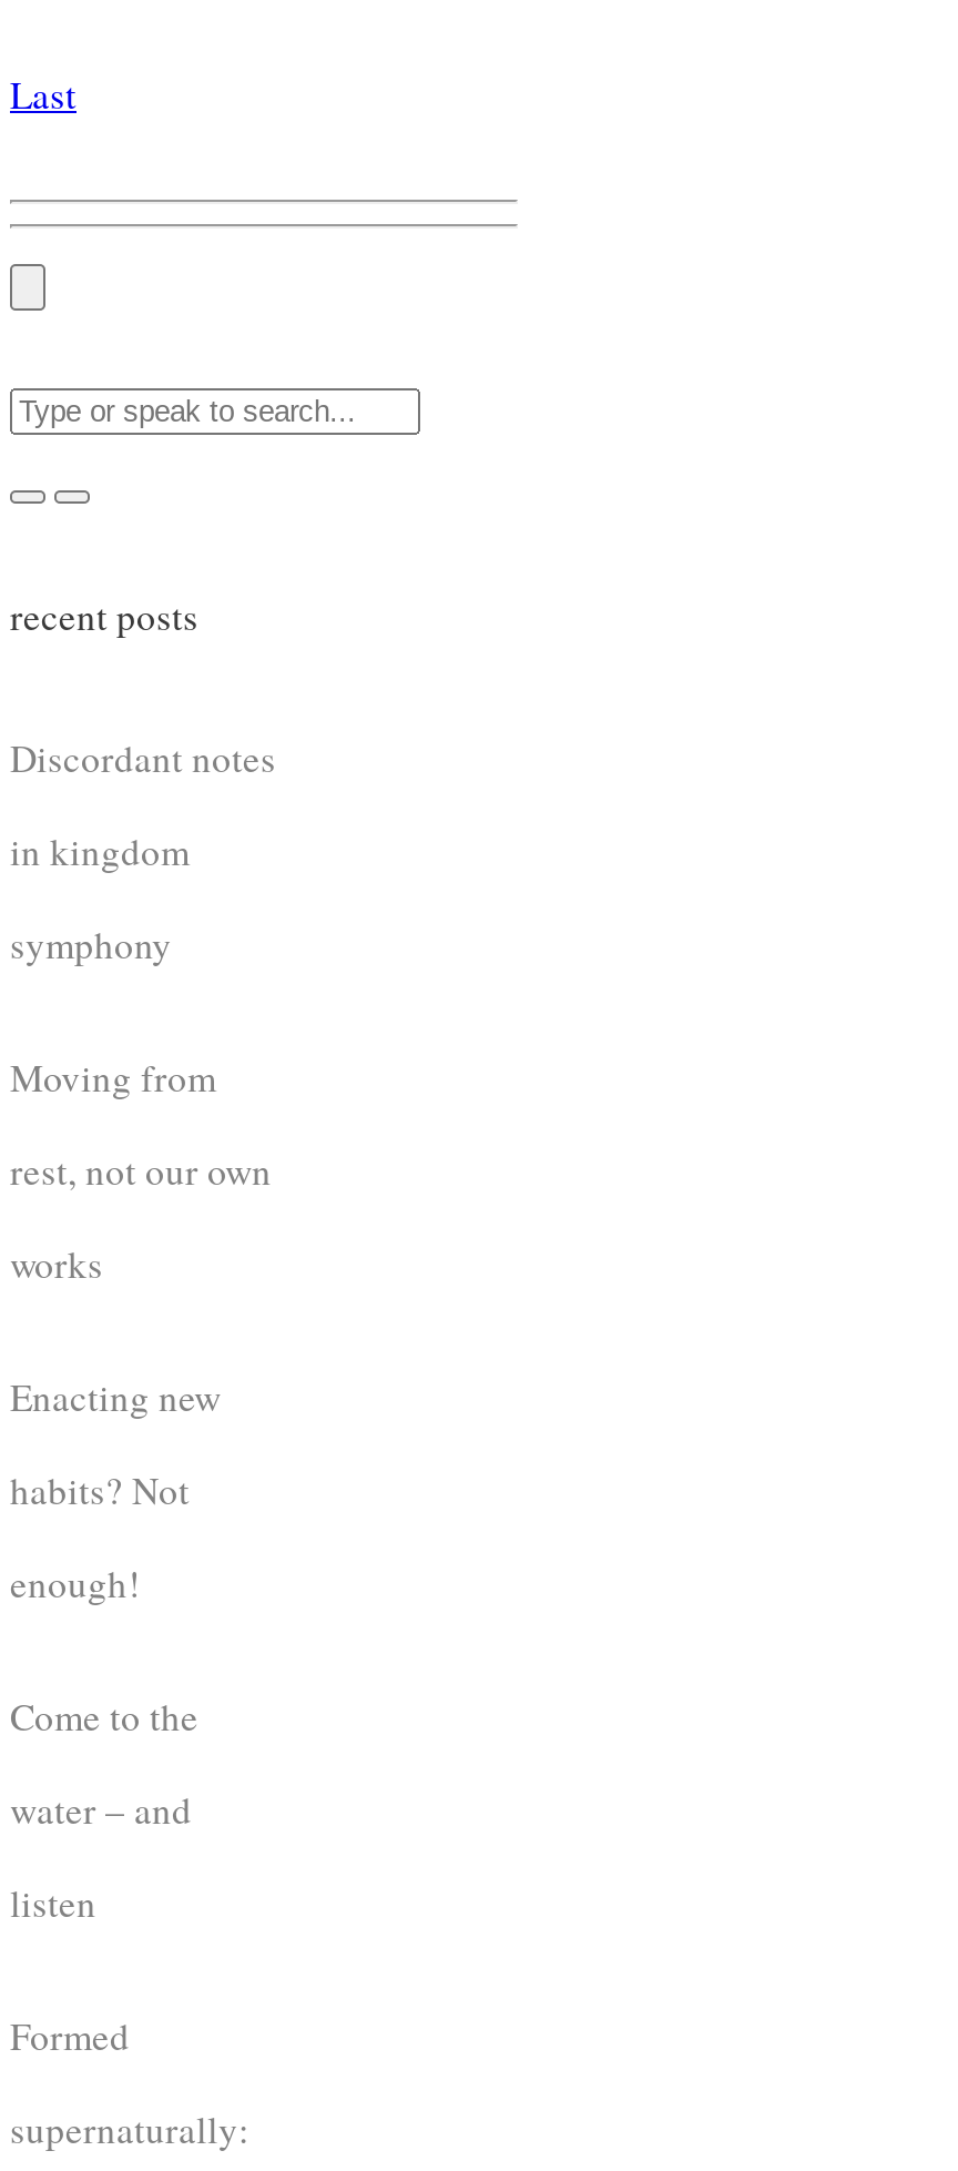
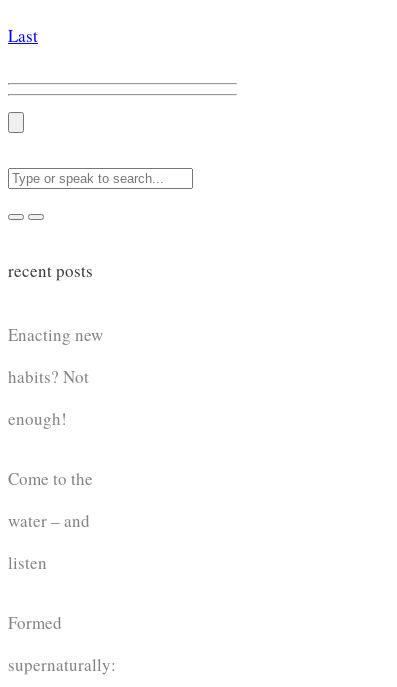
[10,732,276,1289] Discordant notes | in kingdom | symphony | Moving from | rest, not our own | works -> none

